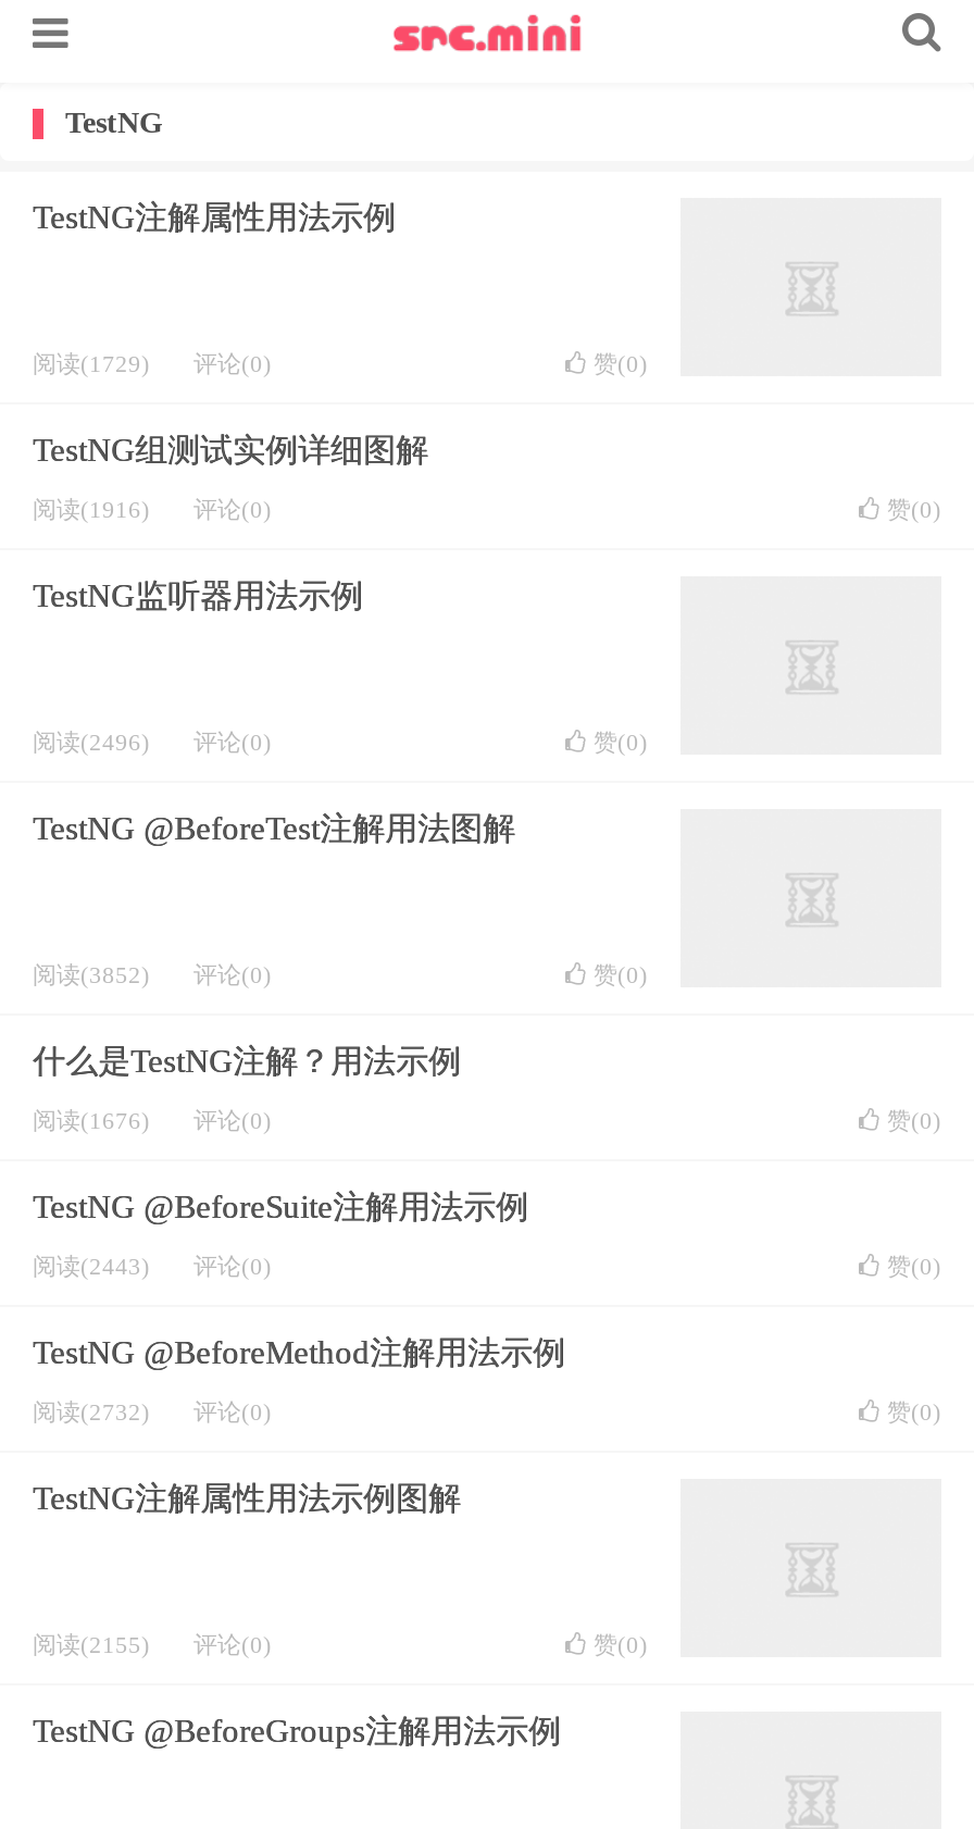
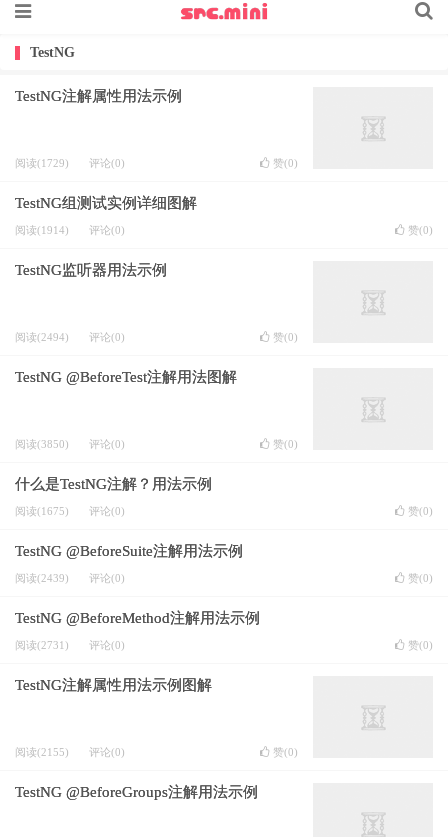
[33,496,272,522] 阅读(1916) 评论(0) -> [15,224,125,236] 阅读(1914) 评论(0)
[33,729,272,755] 阅读(2496) 评论(0) -> [15,331,125,343] 阅读(2494) 评论(0)
[33,961,272,987] 阅读(3852) 评论(0) -> [15,438,125,450] 阅读(3850) 评论(0)
[33,1107,272,1133] 阅读(1676) 评论(0) -> [15,505,125,517] 阅读(1675) 评论(0)
[33,1253,272,1279] 阅读(2443) 评论(0) -> [15,572,125,584] 阅读(2439) 评论(0)
[33,1398,272,1424] 阅读(2732) 评论(0) -> [15,639,125,651] 阅读(2731) 评论(0)

